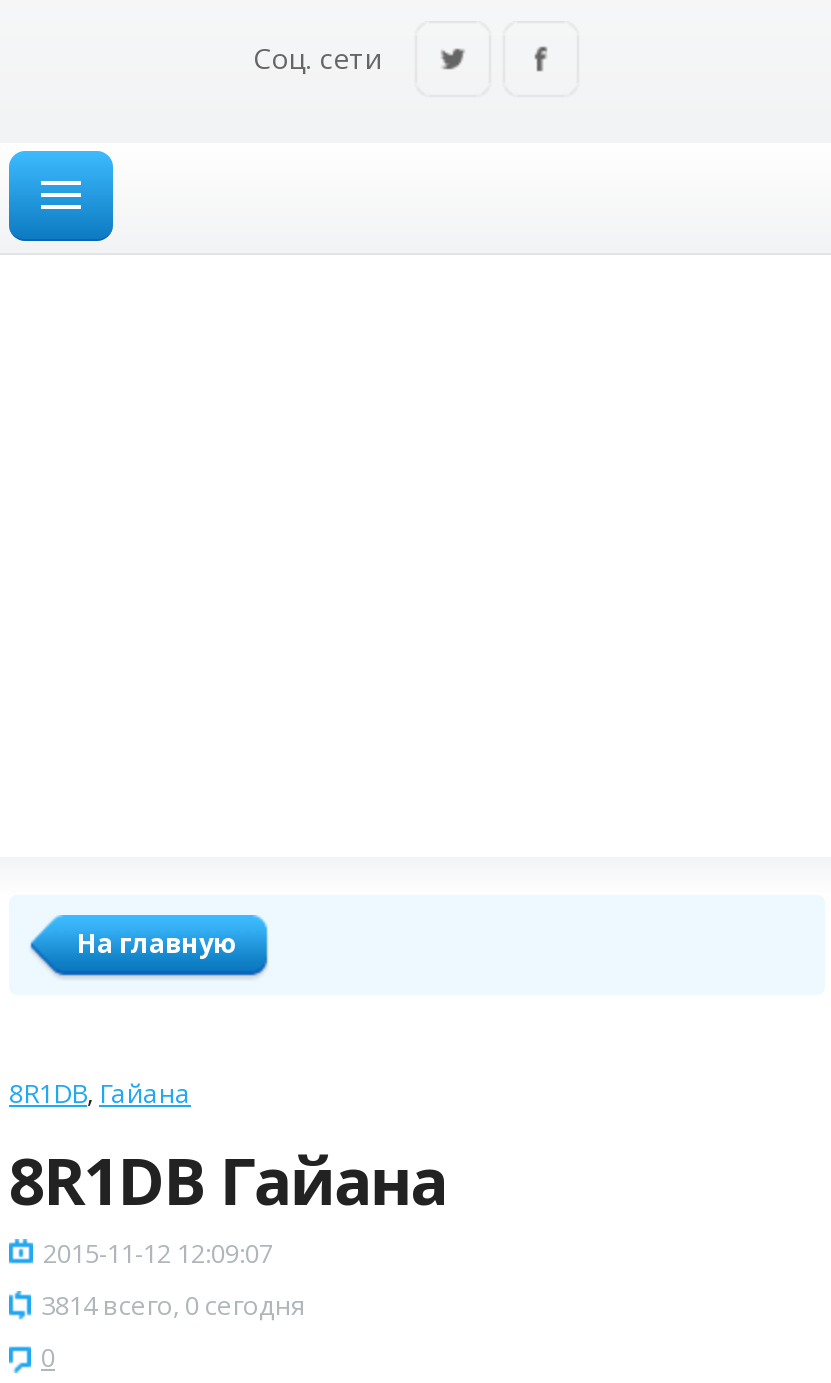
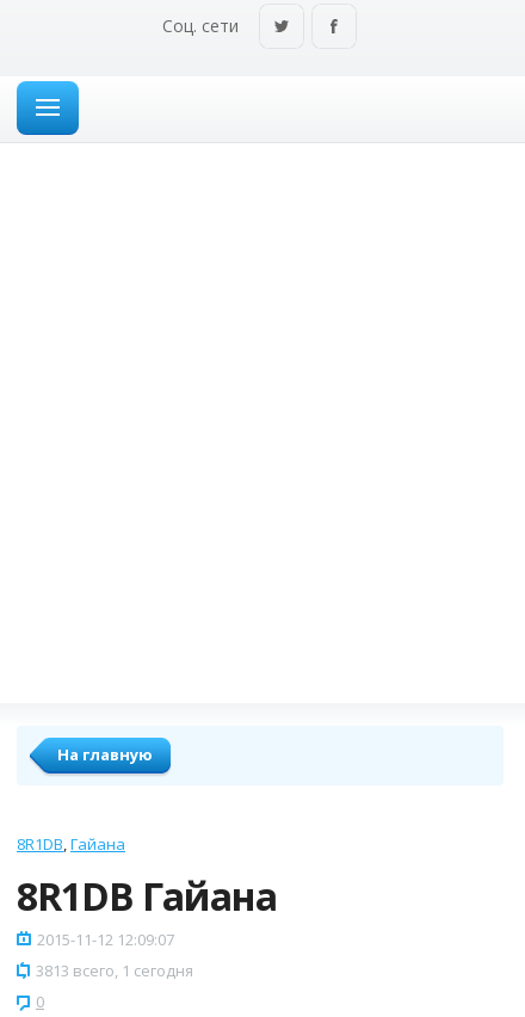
[41,1287,305,1323] 3814 всего, 0 сегодня -> [36,960,193,981] 3813 всего, 1 сегодня

